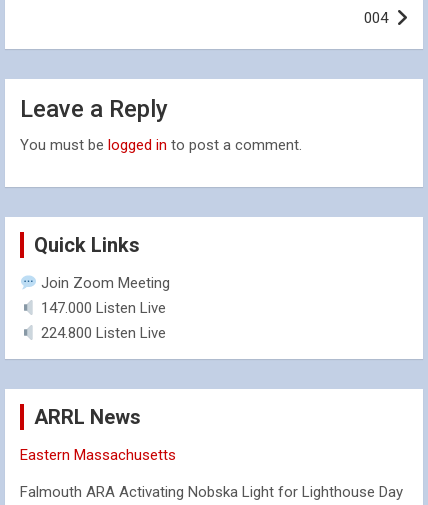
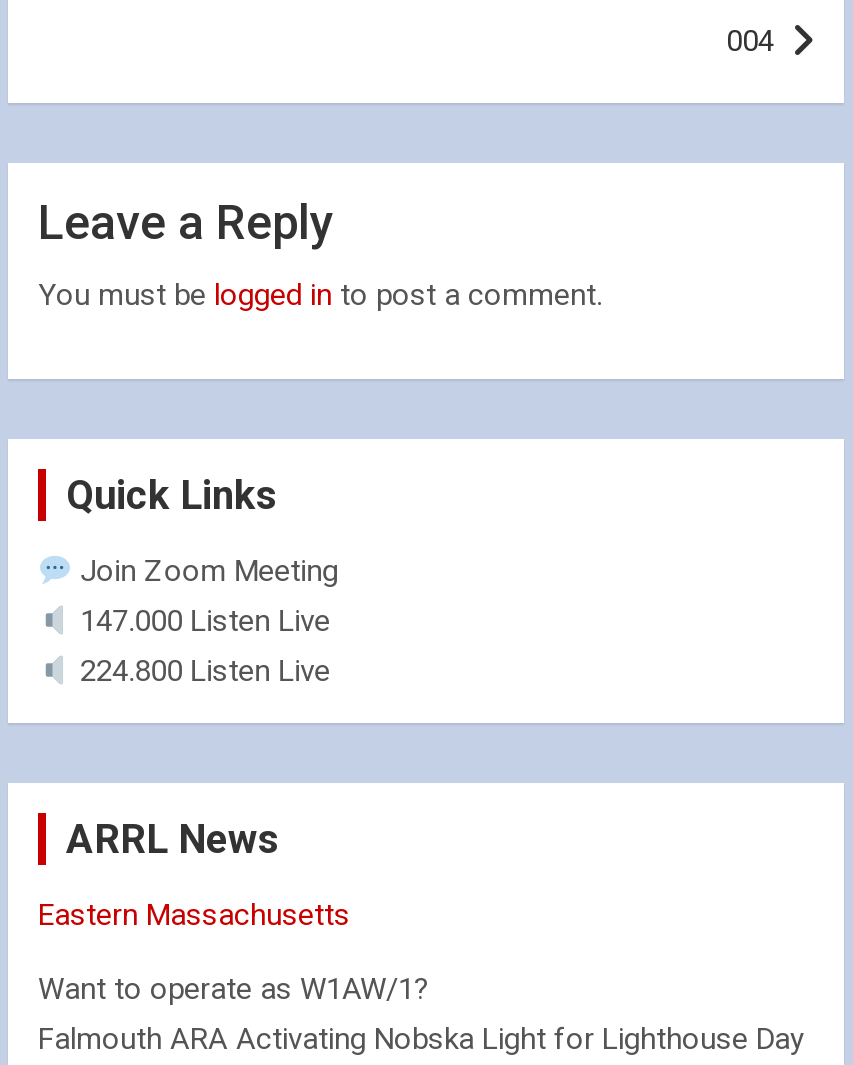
none -> [38,971,430,1007] Want to operate as W1AW/1?

